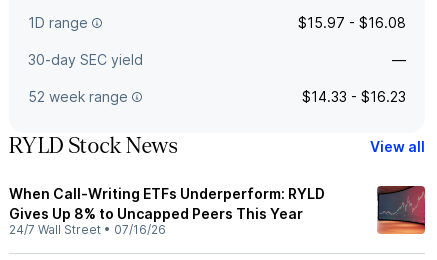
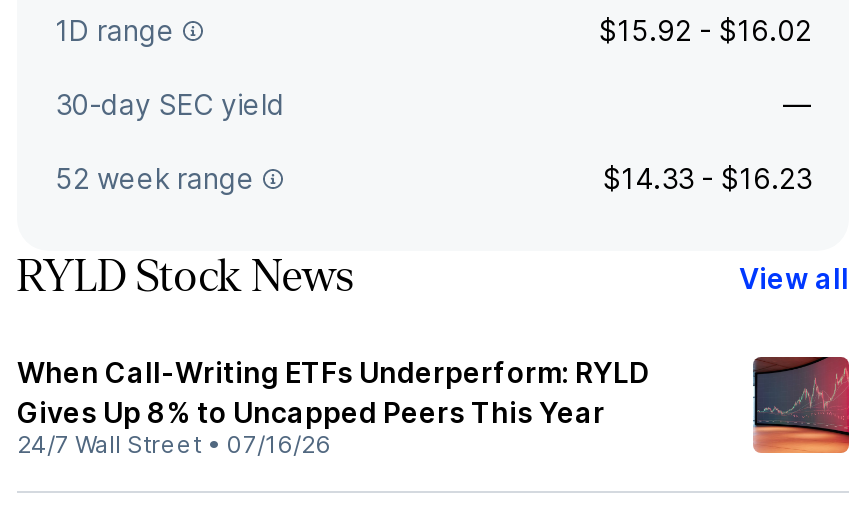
[298,14,406,31] $15.97 - $16.08 -> [599,13,811,47] $15.92 - $16.02

